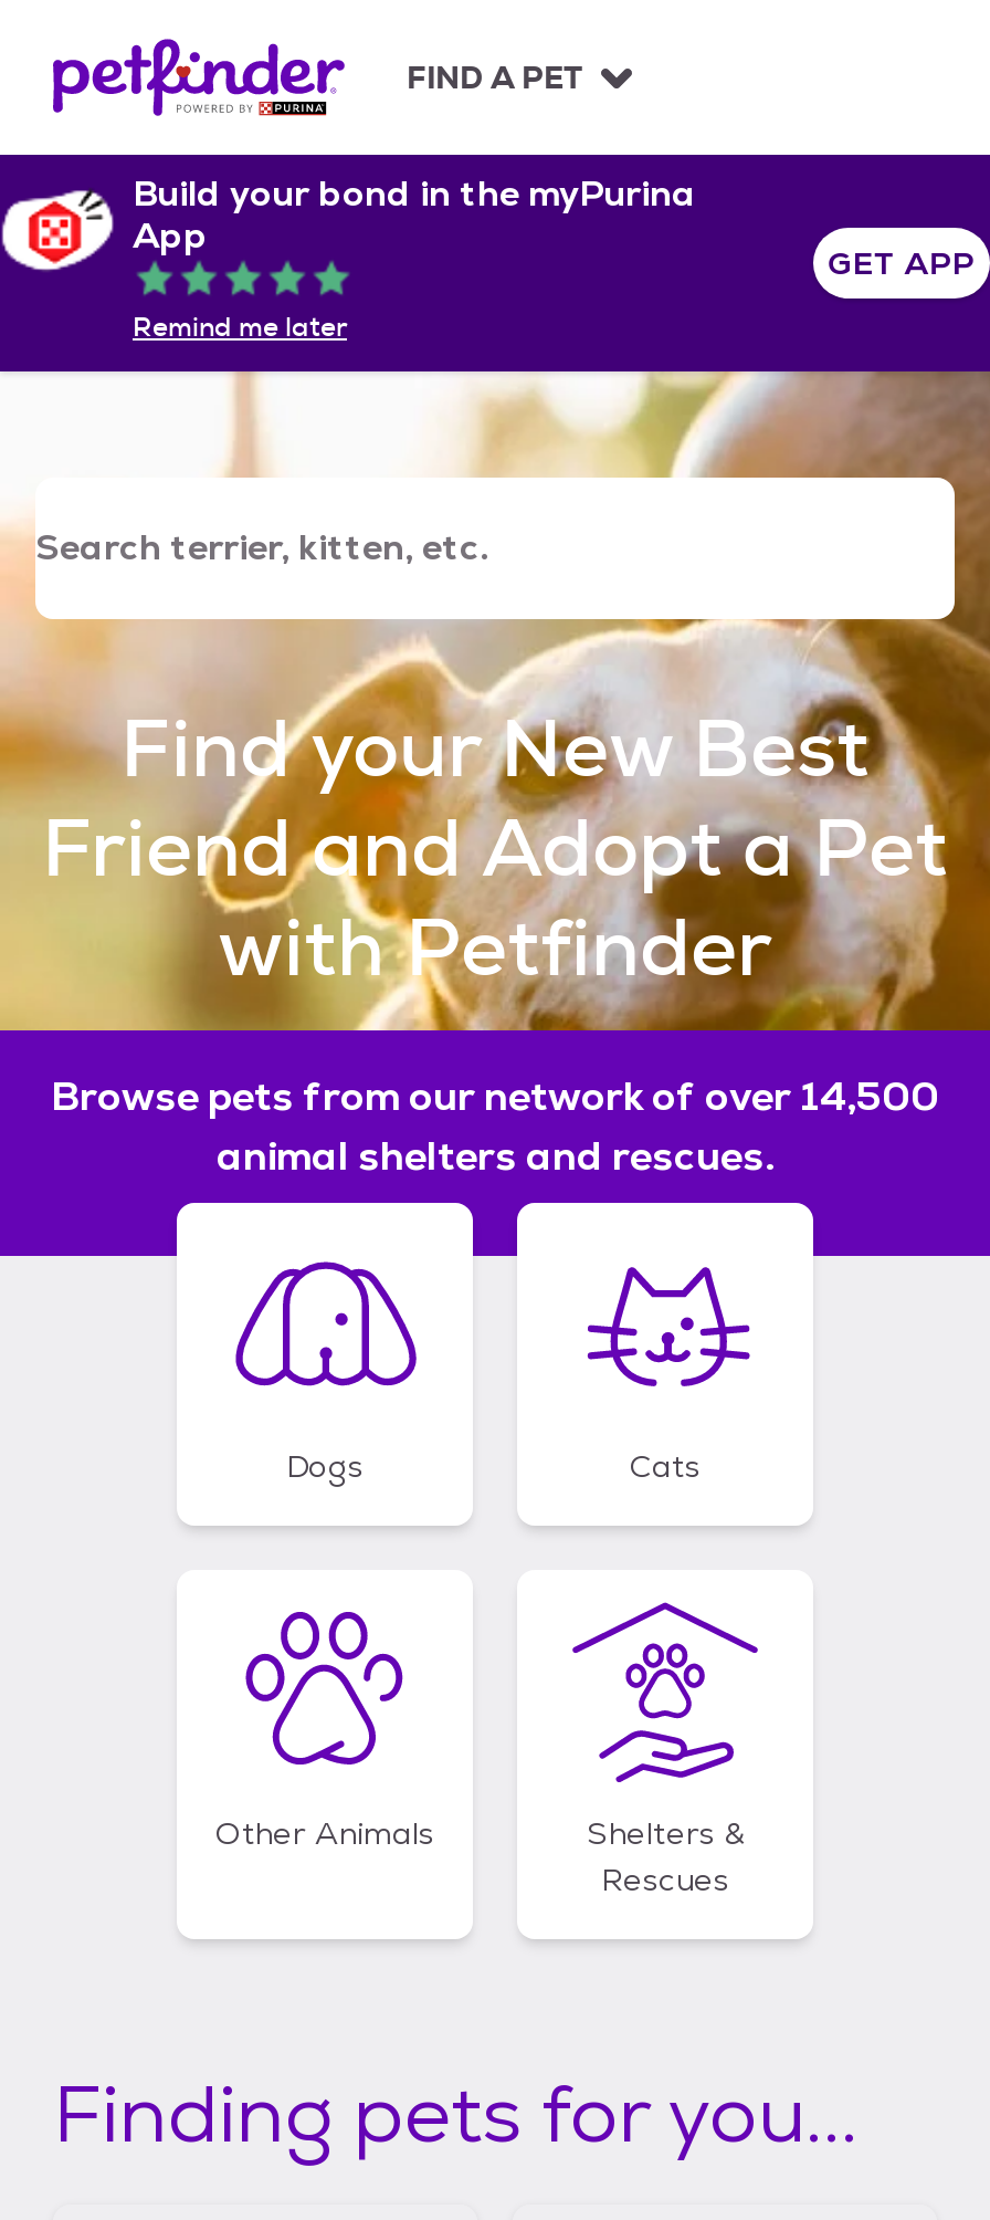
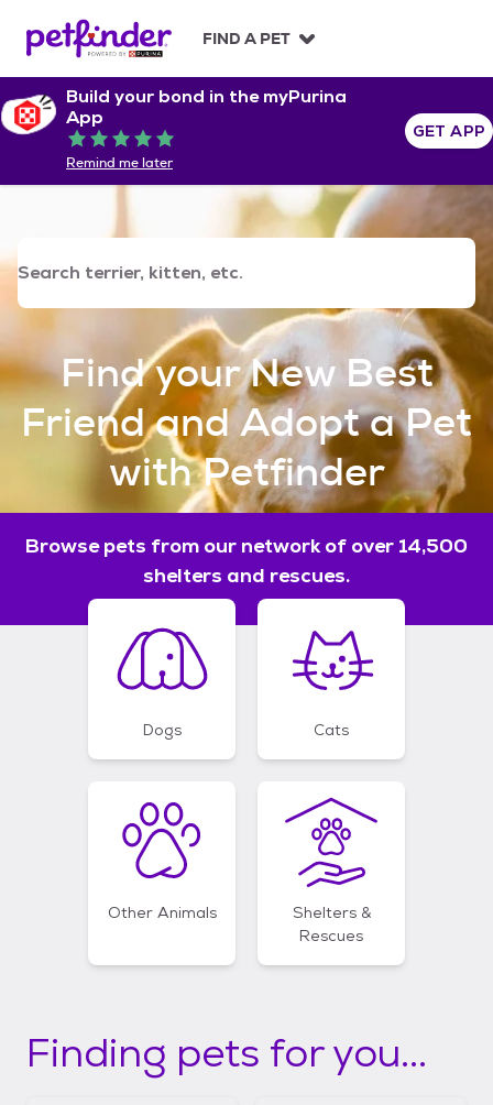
[217,1130,773,1181] animal shelters and rescues. -> [143,562,350,588] shelters and rescues.

